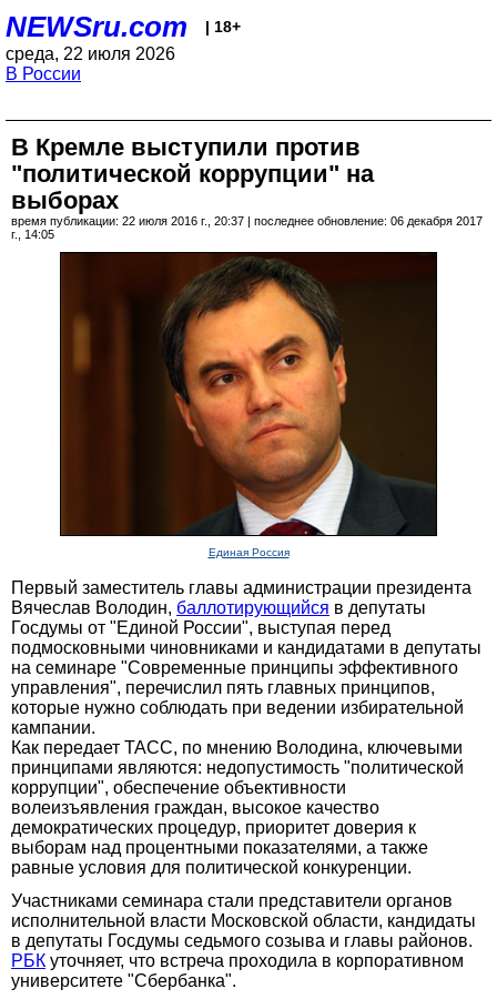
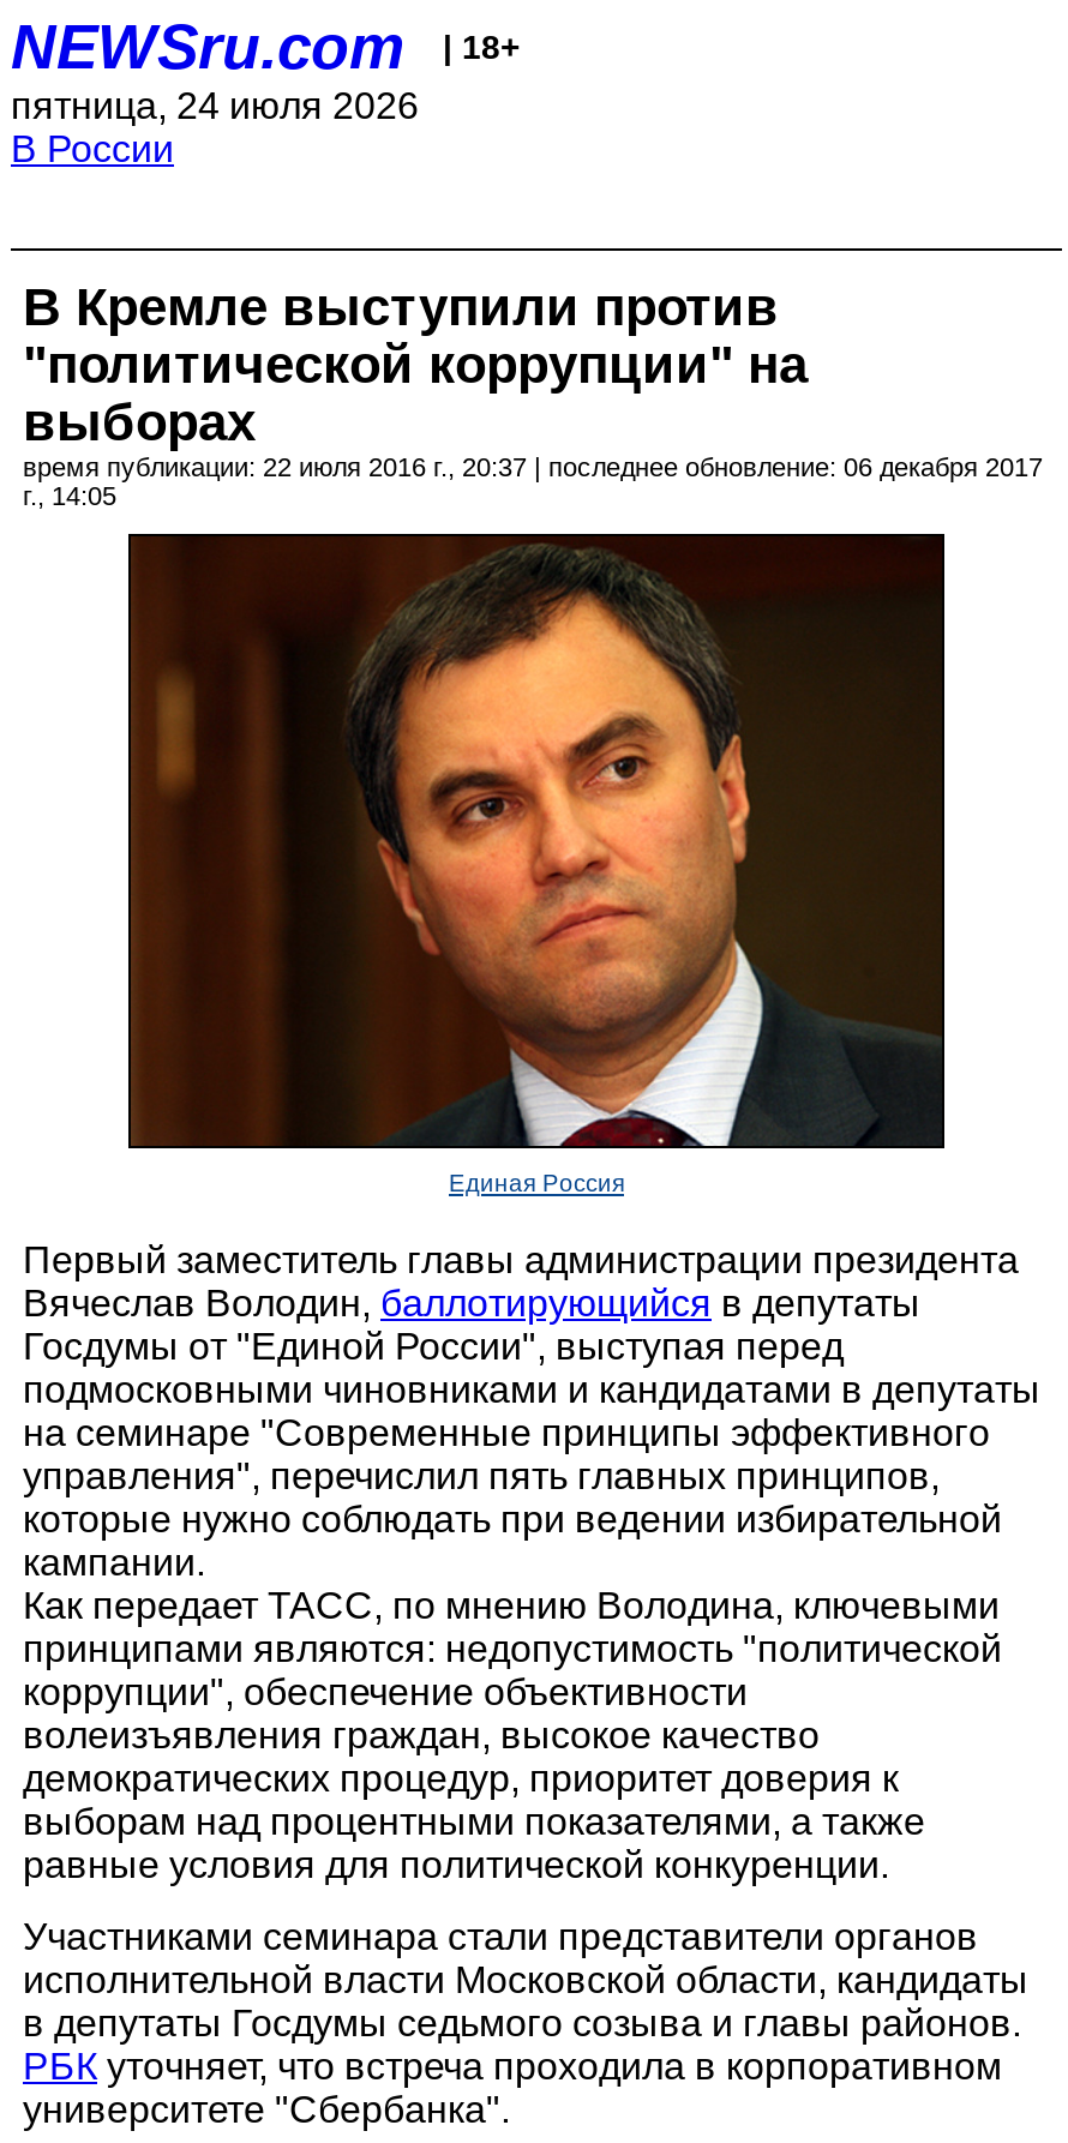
[6,44,175,63] среда, 22 июля 2026 -> [11,85,419,126] пятница, 24 июля 2026

